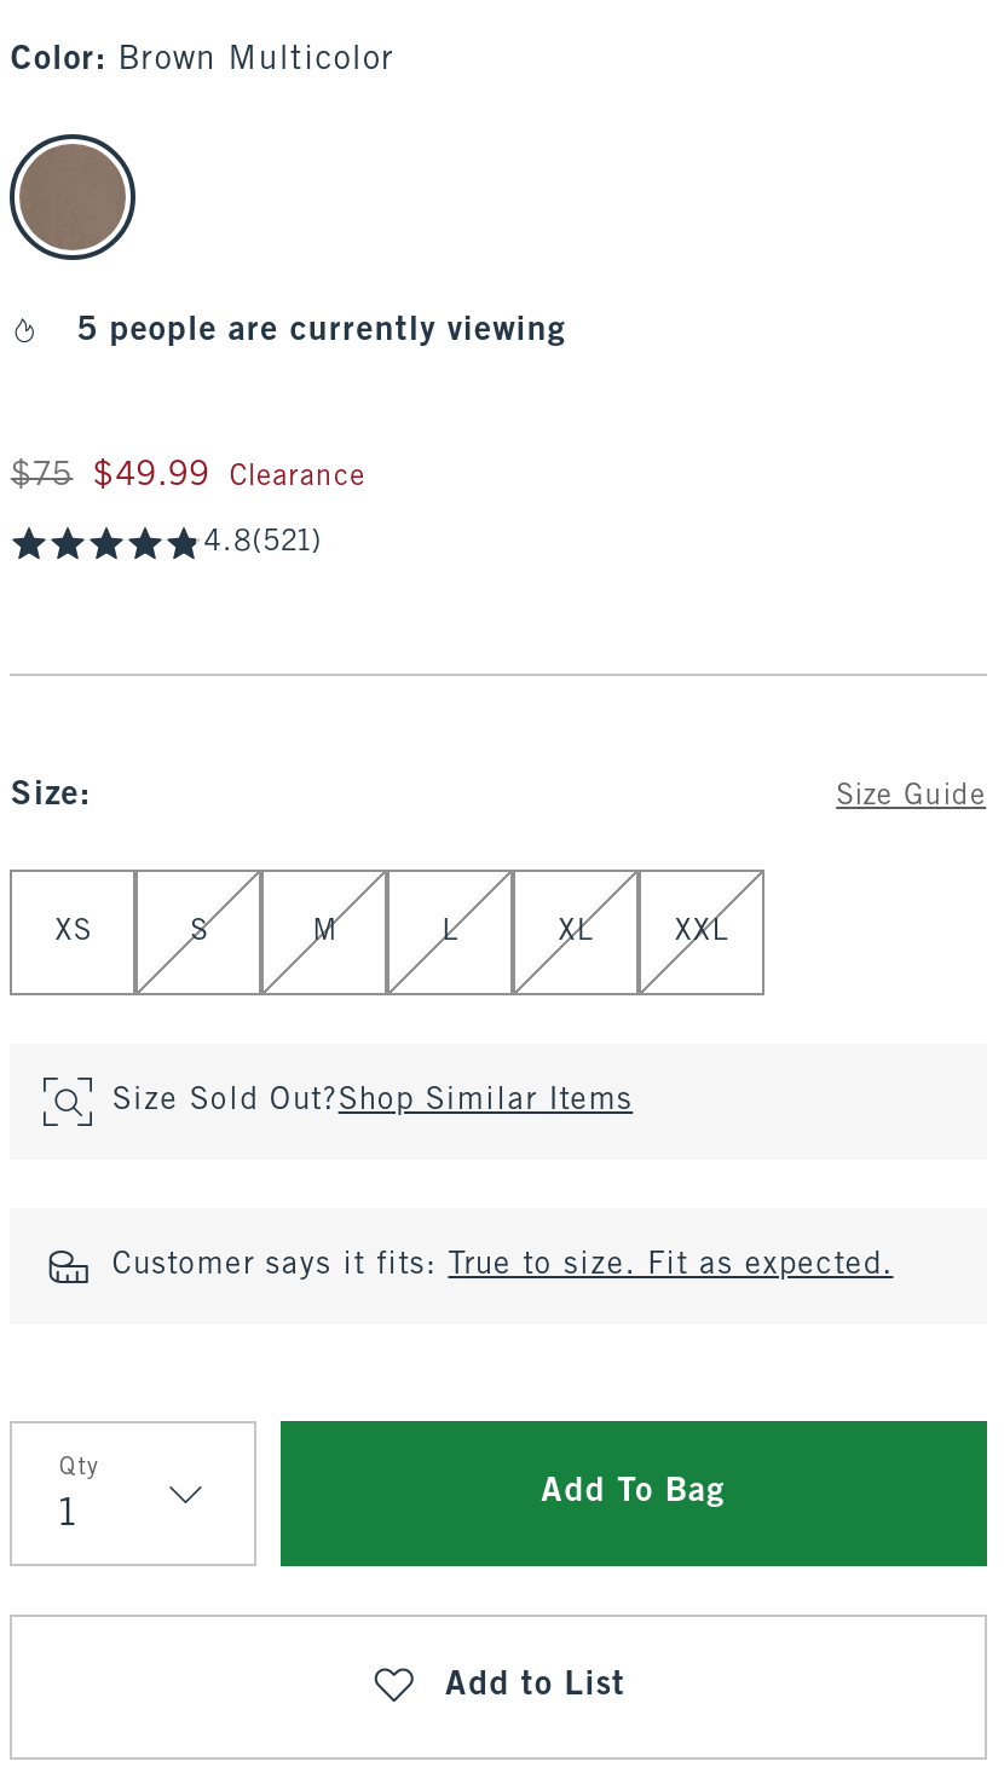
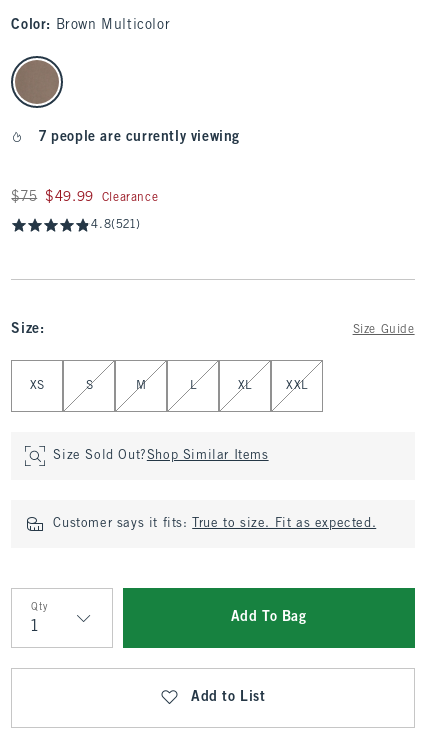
[77,316,566,347] 5 people are currently viewing -> [39,131,240,144] 7 people are currently viewing

